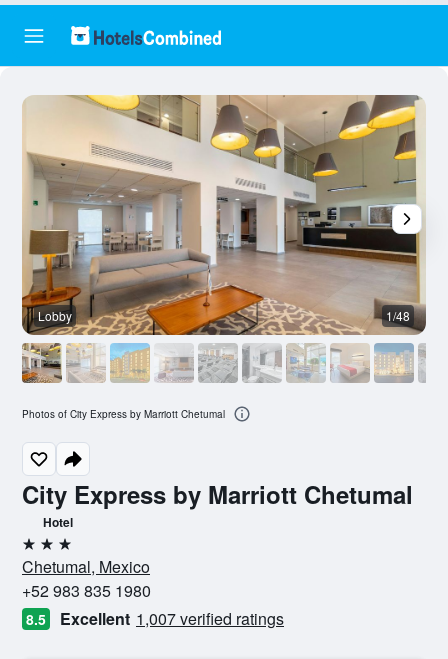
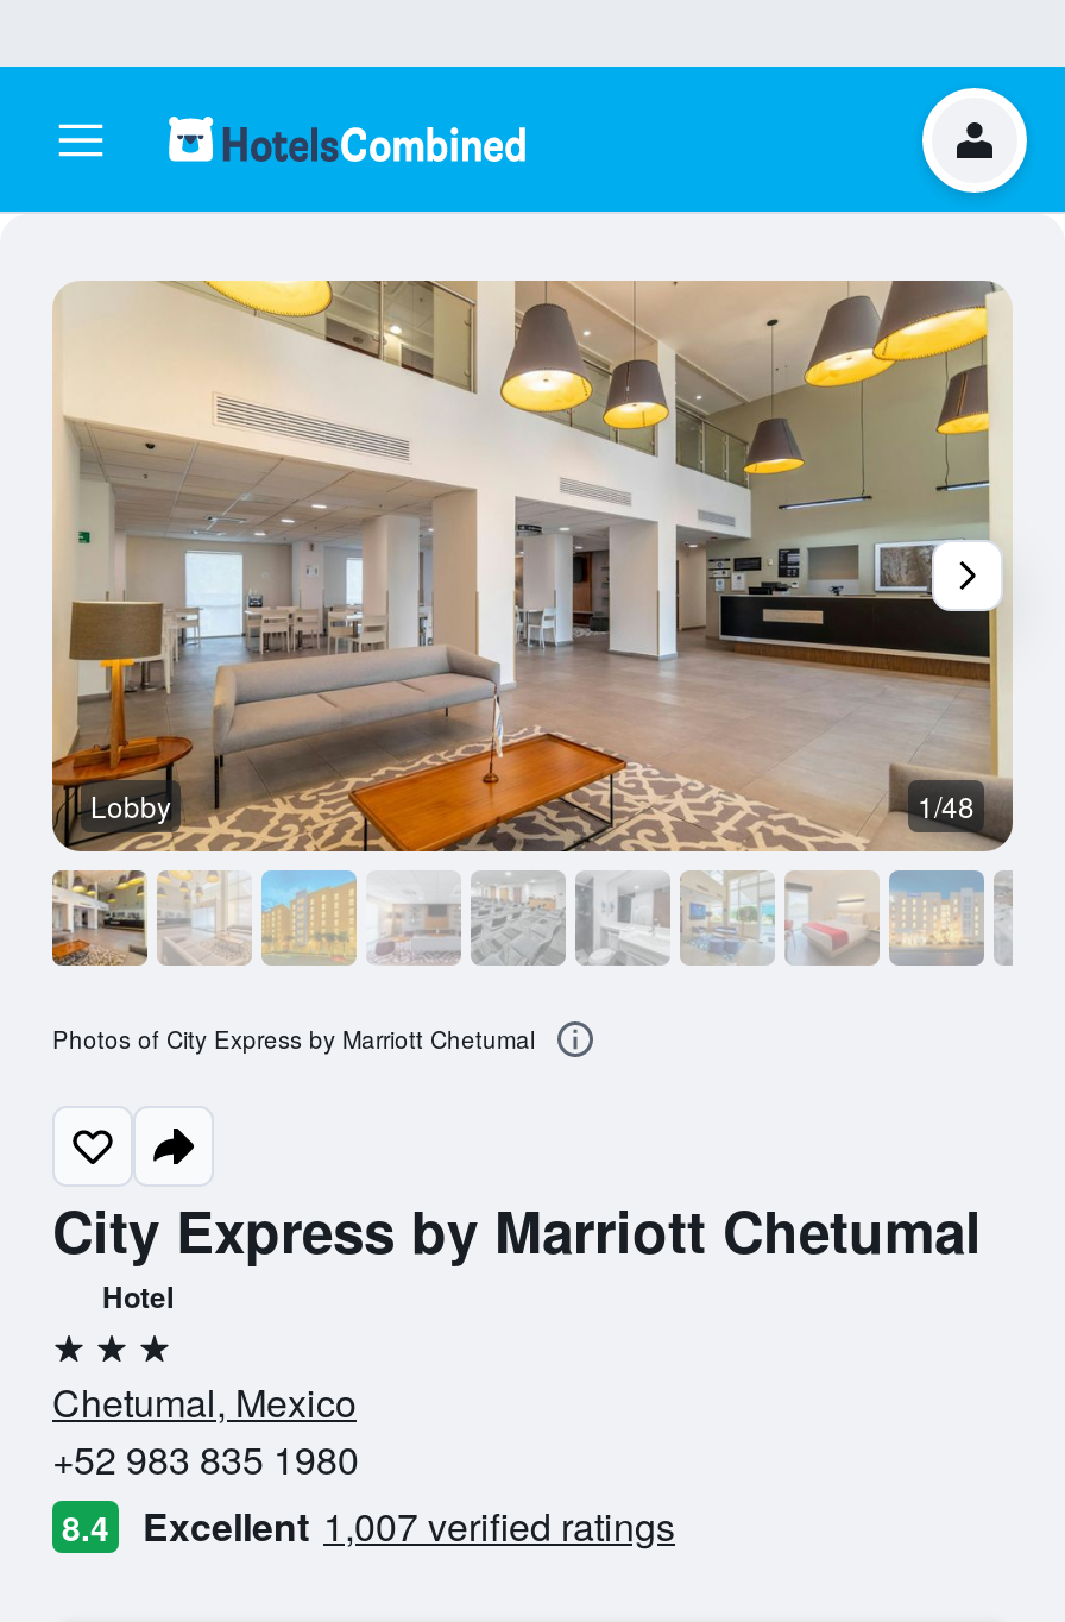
none -> [920,86,1029,195] [image]
[26,607,284,630] 8.5 Excellent 1,007 verified ratings -> [62,1498,675,1553] 8.4 Excellent 1,007 verified ratings

